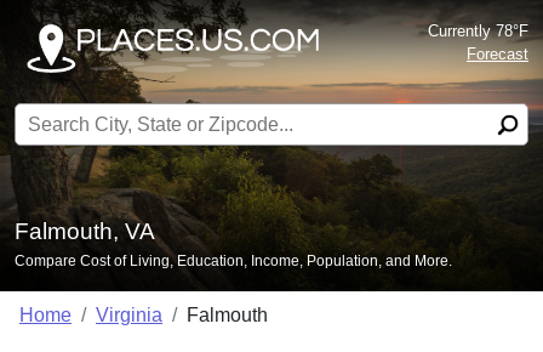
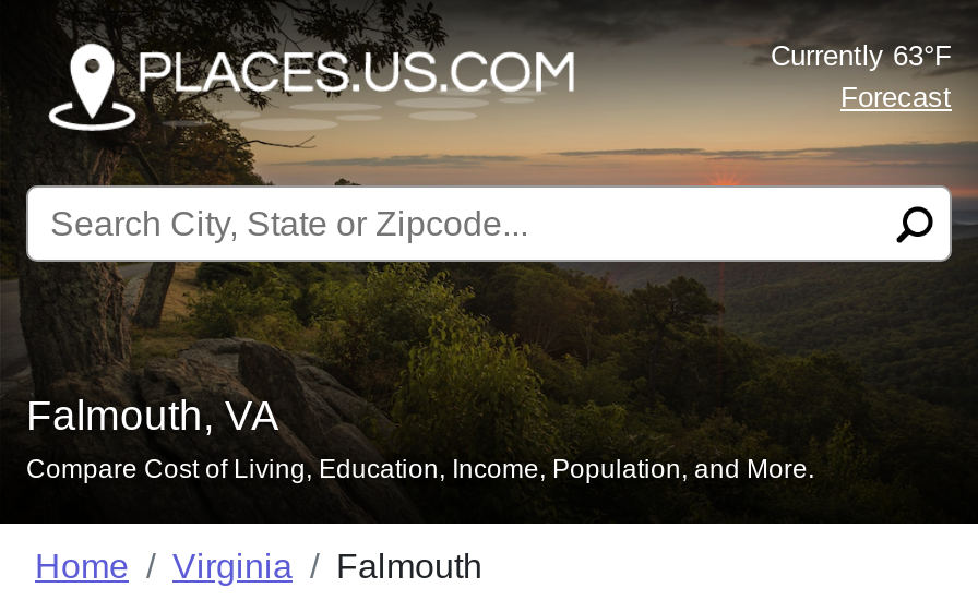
[428,22,528,40] Currently 78°F -> [771,39,952,72] Currently 63°F

